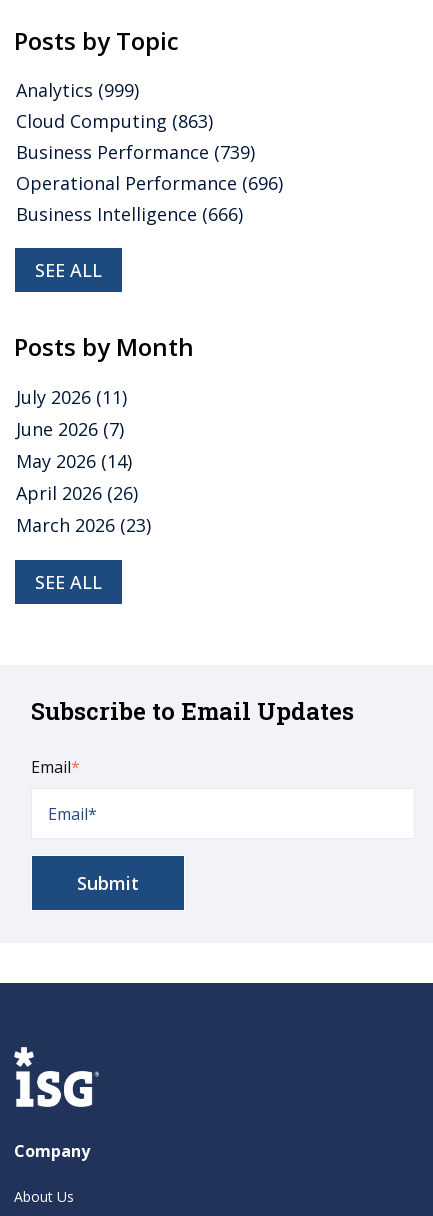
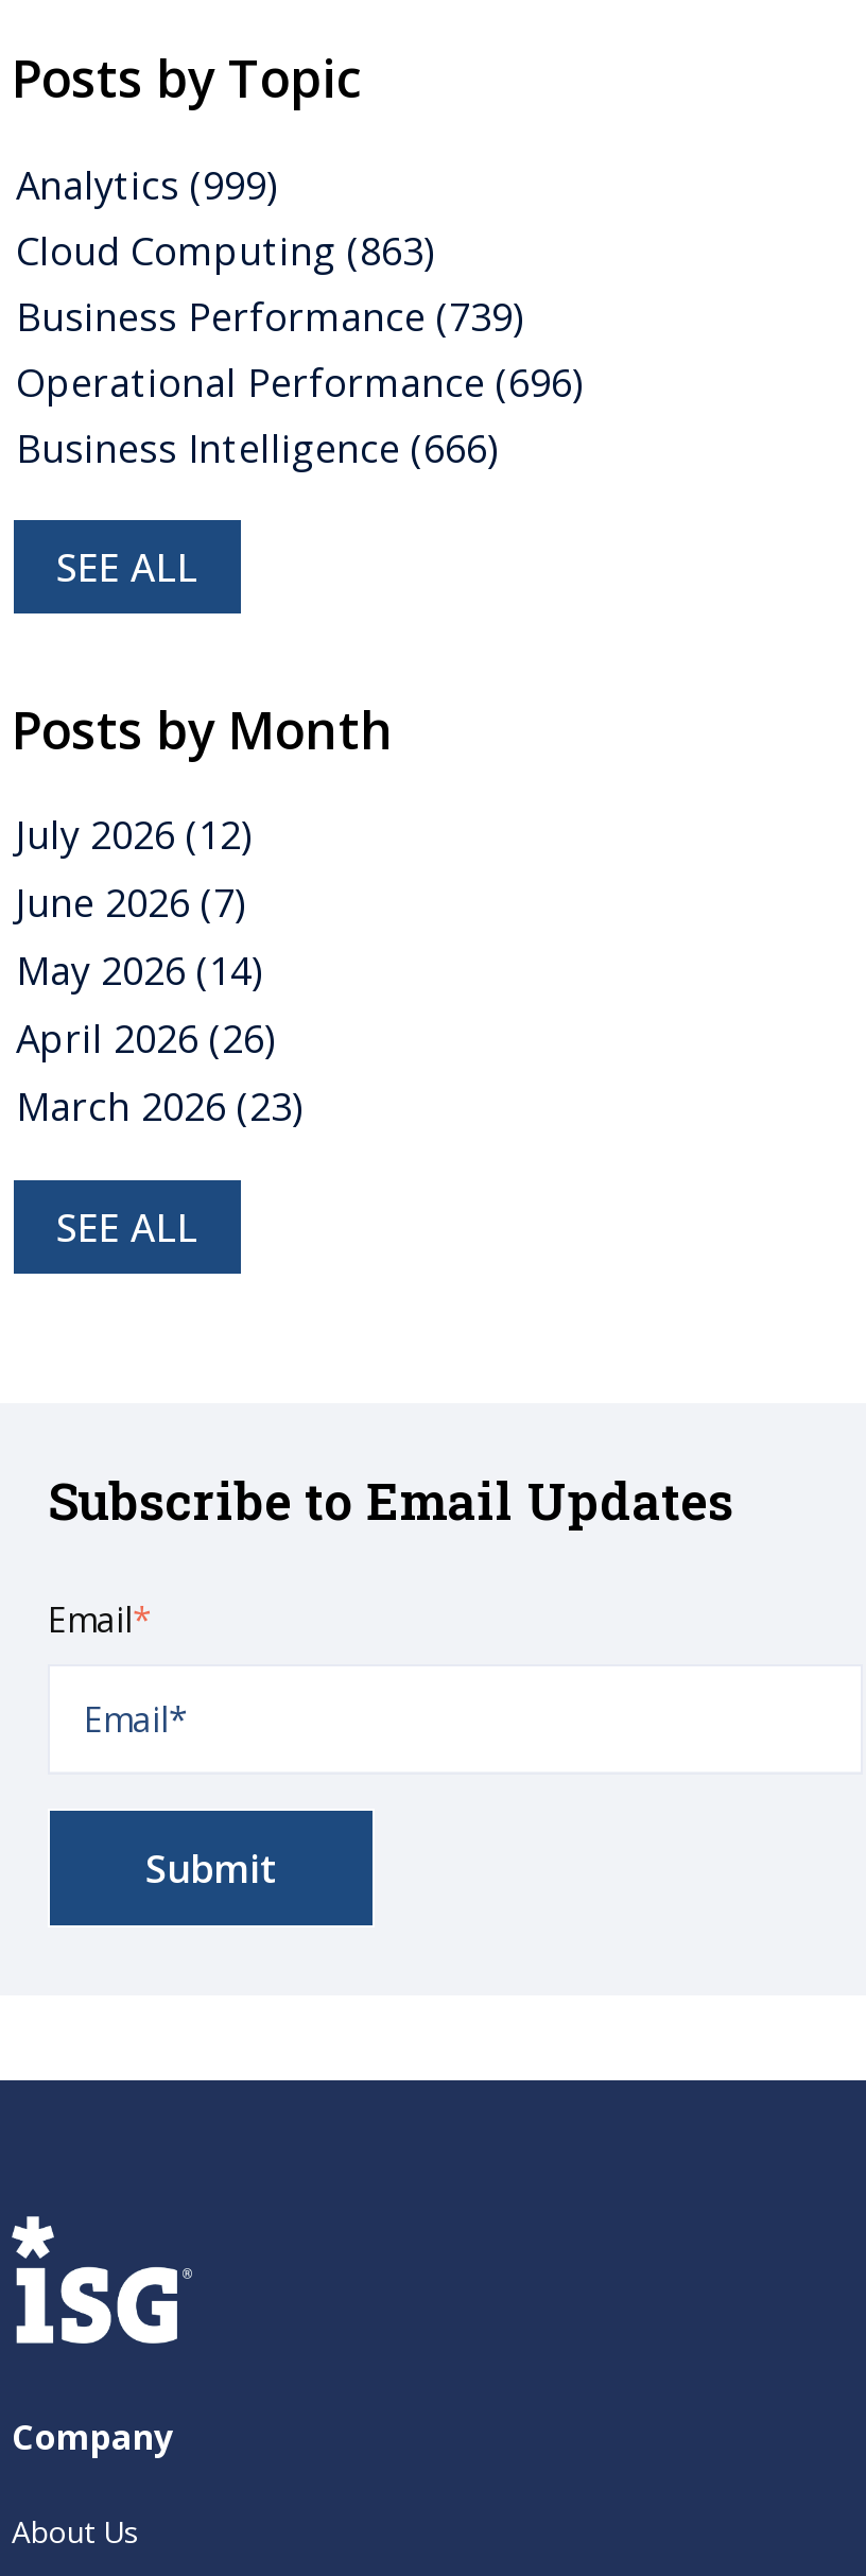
[16,385,127,409] July 2026 (11) -> [16,809,252,860] July 2026 (12)

